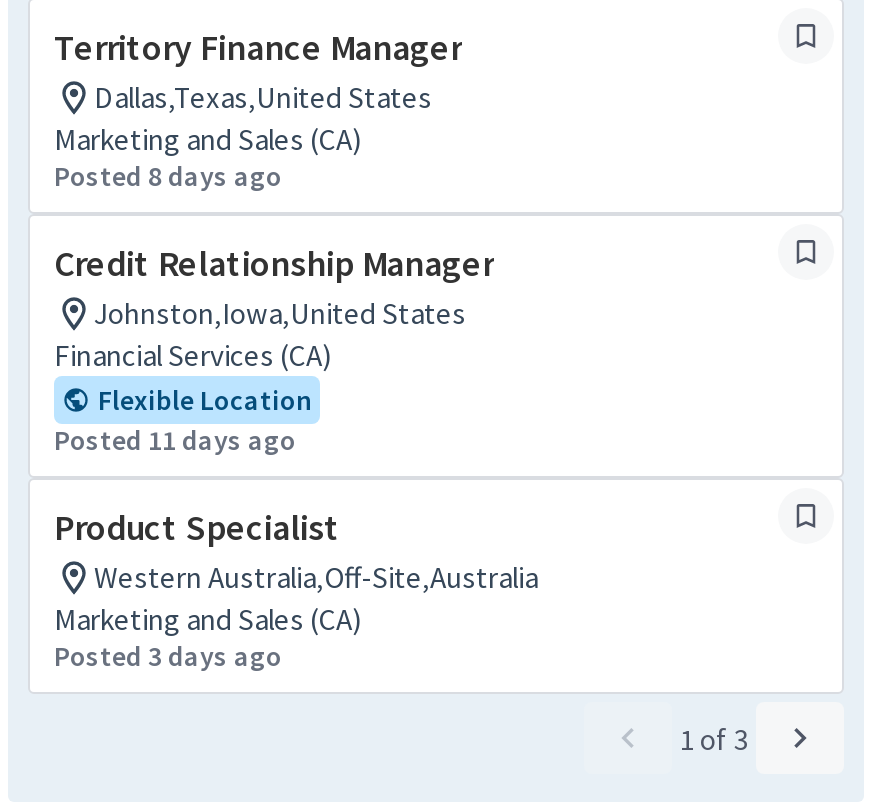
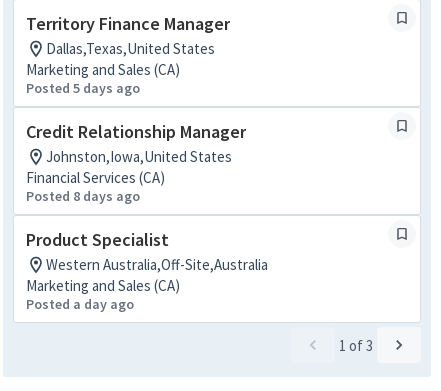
moved [54,158,282,194] -> [26,187,140,205]: Posted 8 days ago
none -> [26,79,140,97] Posted 5 days ago
[54,382,312,458] Flexible Location | Posted 11 days ago -> none
[54,638,282,674] Posted 3 days ago -> [26,295,134,313] Posted a day ago

